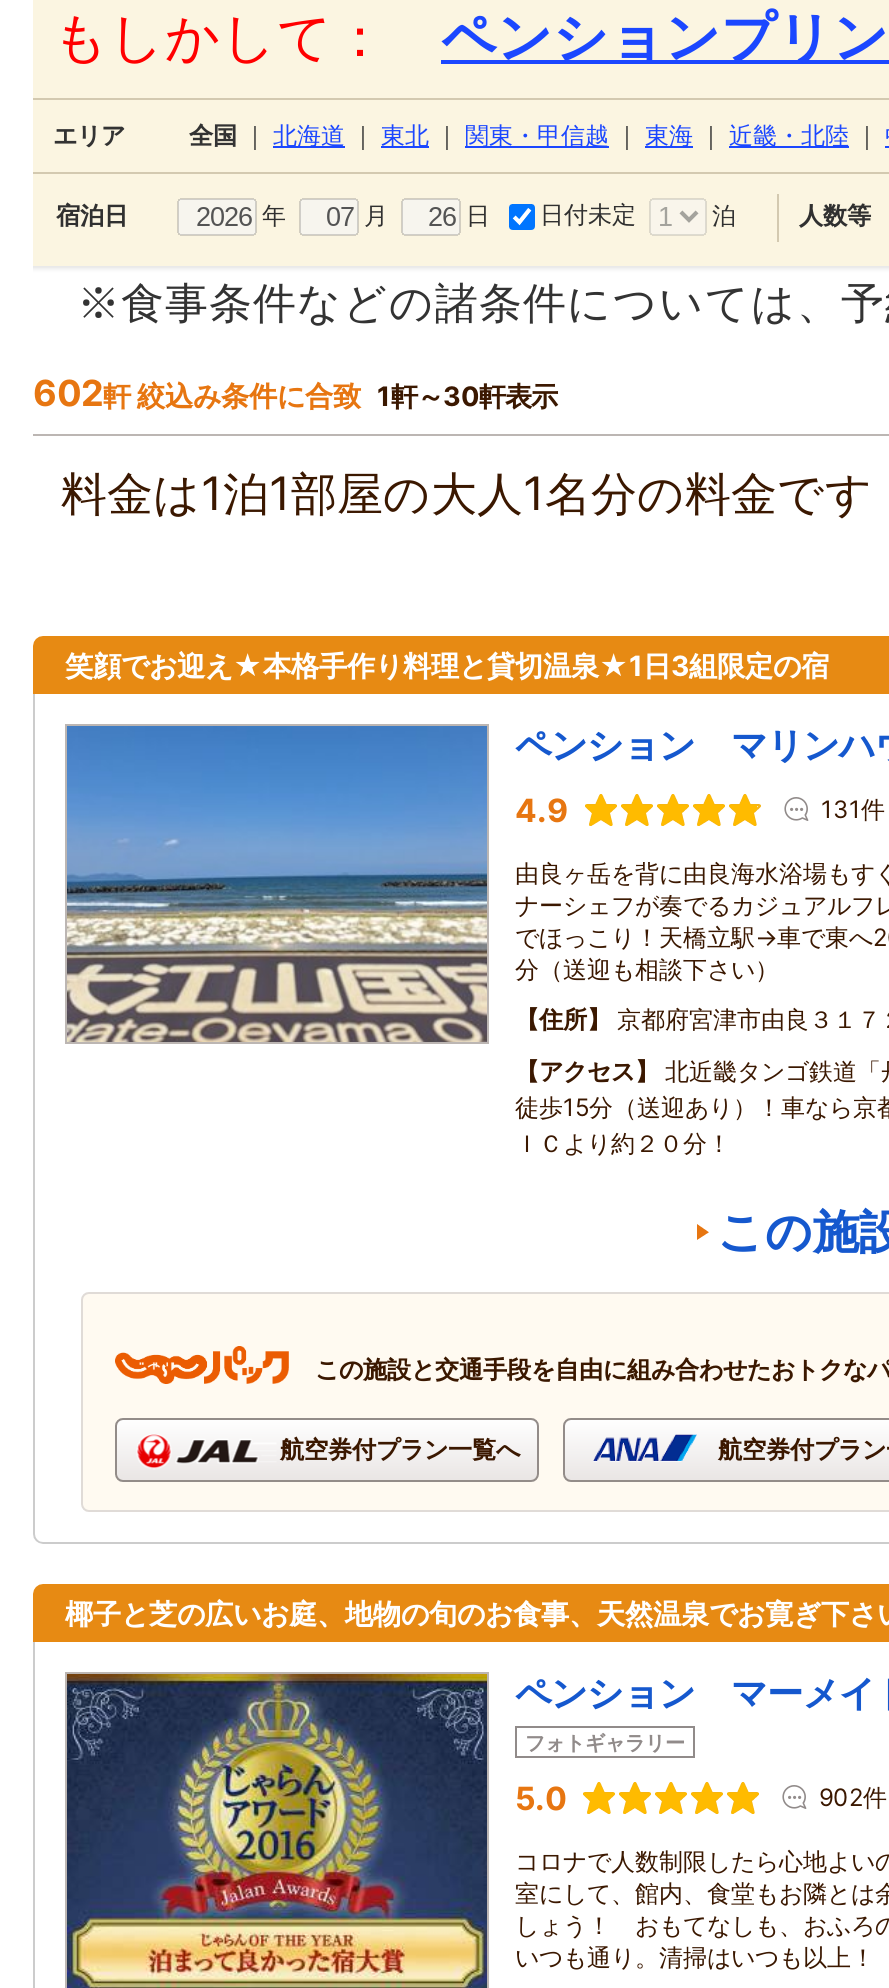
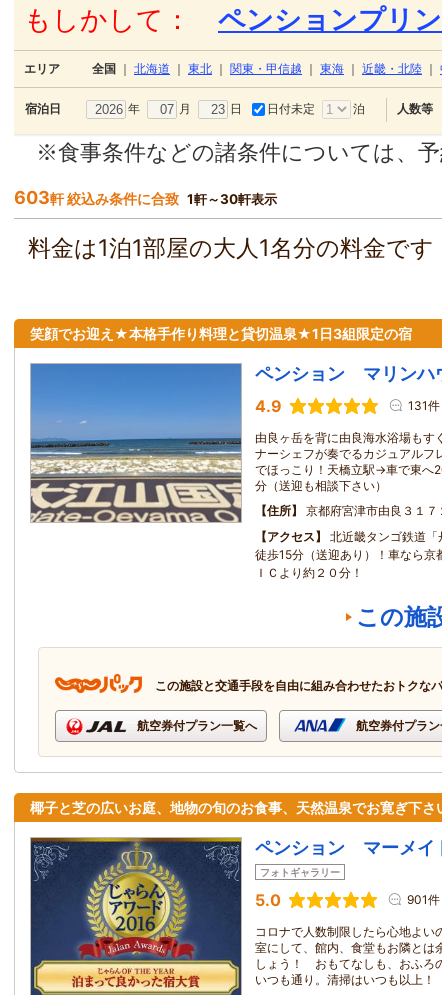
[33,373,557,415] 602軒 絞込み条件に合致 1軒～30軒表示 -> [14,187,277,208] 603軒 絞込み条件に合致 1軒～30軒表示
[819,1783,887,1813] 902件 -> [407,892,440,907] 901件

